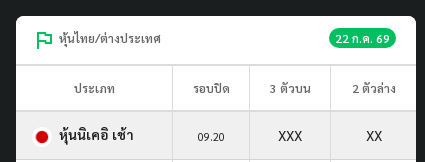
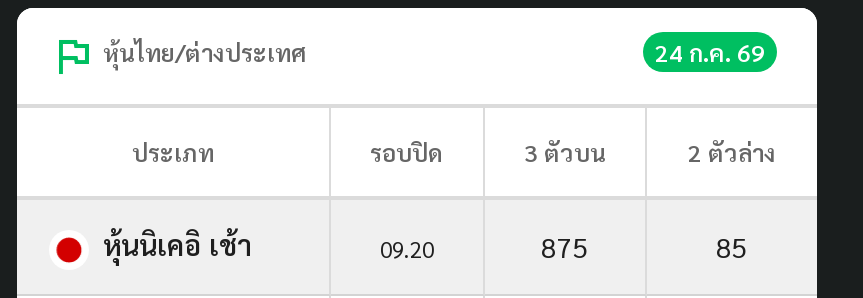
[335,30,390,46] 22 ก.ค. 69 -> [655,36,765,68] 24 ก.ค. 69
[278,126,381,144] XXX | XX -> [541,228,748,264] 875 | 85

